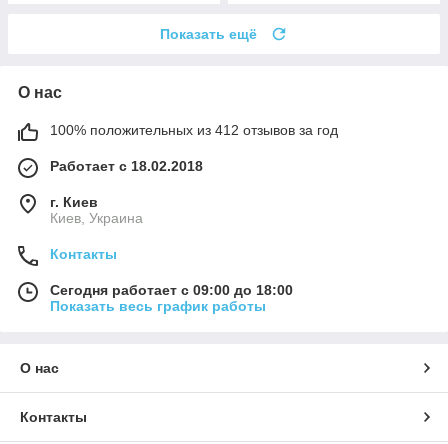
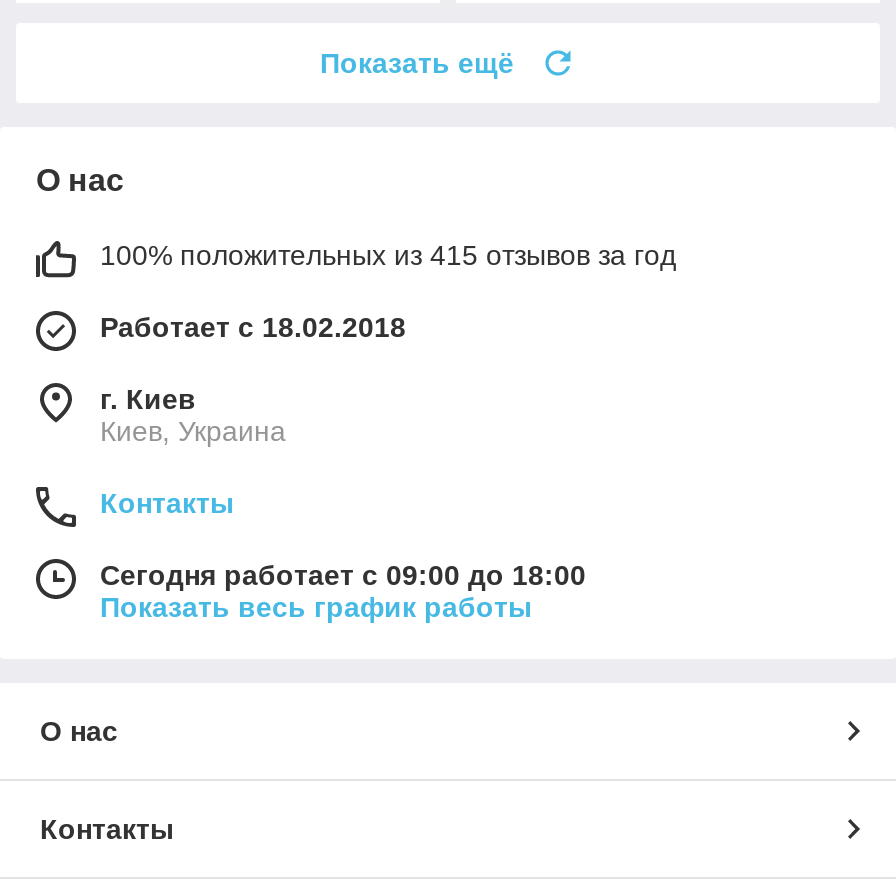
[50,122,338,138] 100% положительных из 412 отзывов за год -> [100,239,676,271] 100% положительных из 415 отзывов за год

